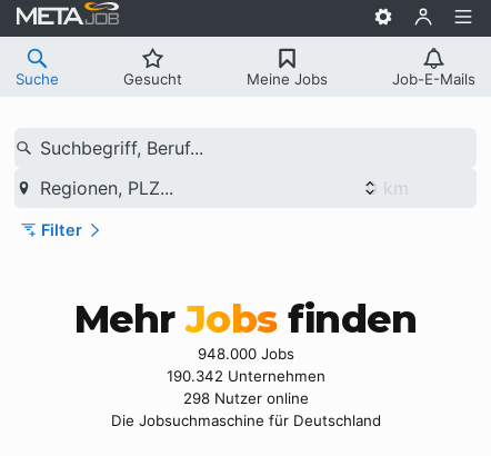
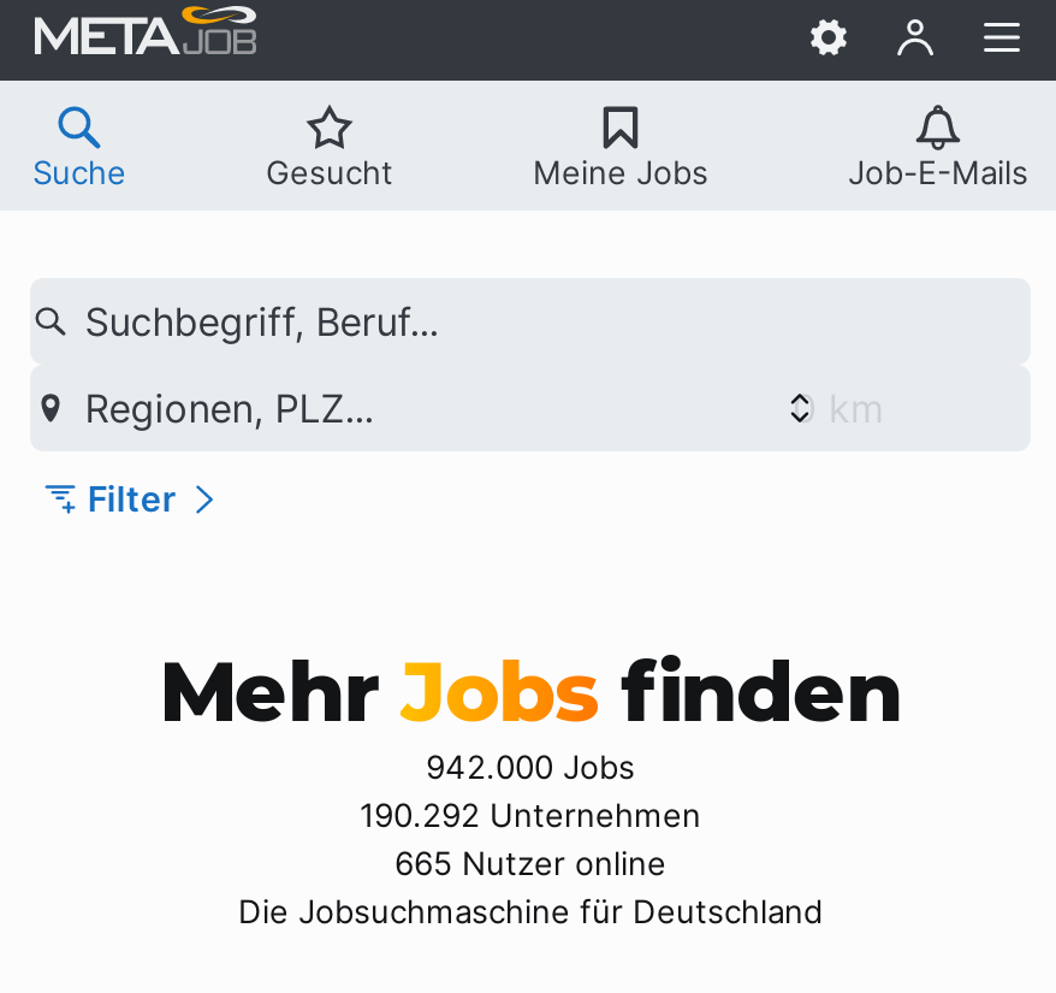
[197,345,294,362] 948.000 Jobs -> [426,747,635,785] 942.000 Jobs
[166,367,325,385] 190.342 Unternehmen -> [360,795,701,834] 190.292 Unternehmen
[183,389,308,407] 298 Nutzer online -> [394,843,666,882] 665 Nutzer online

